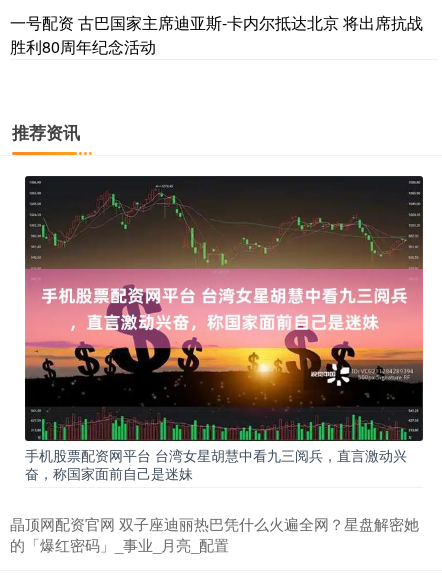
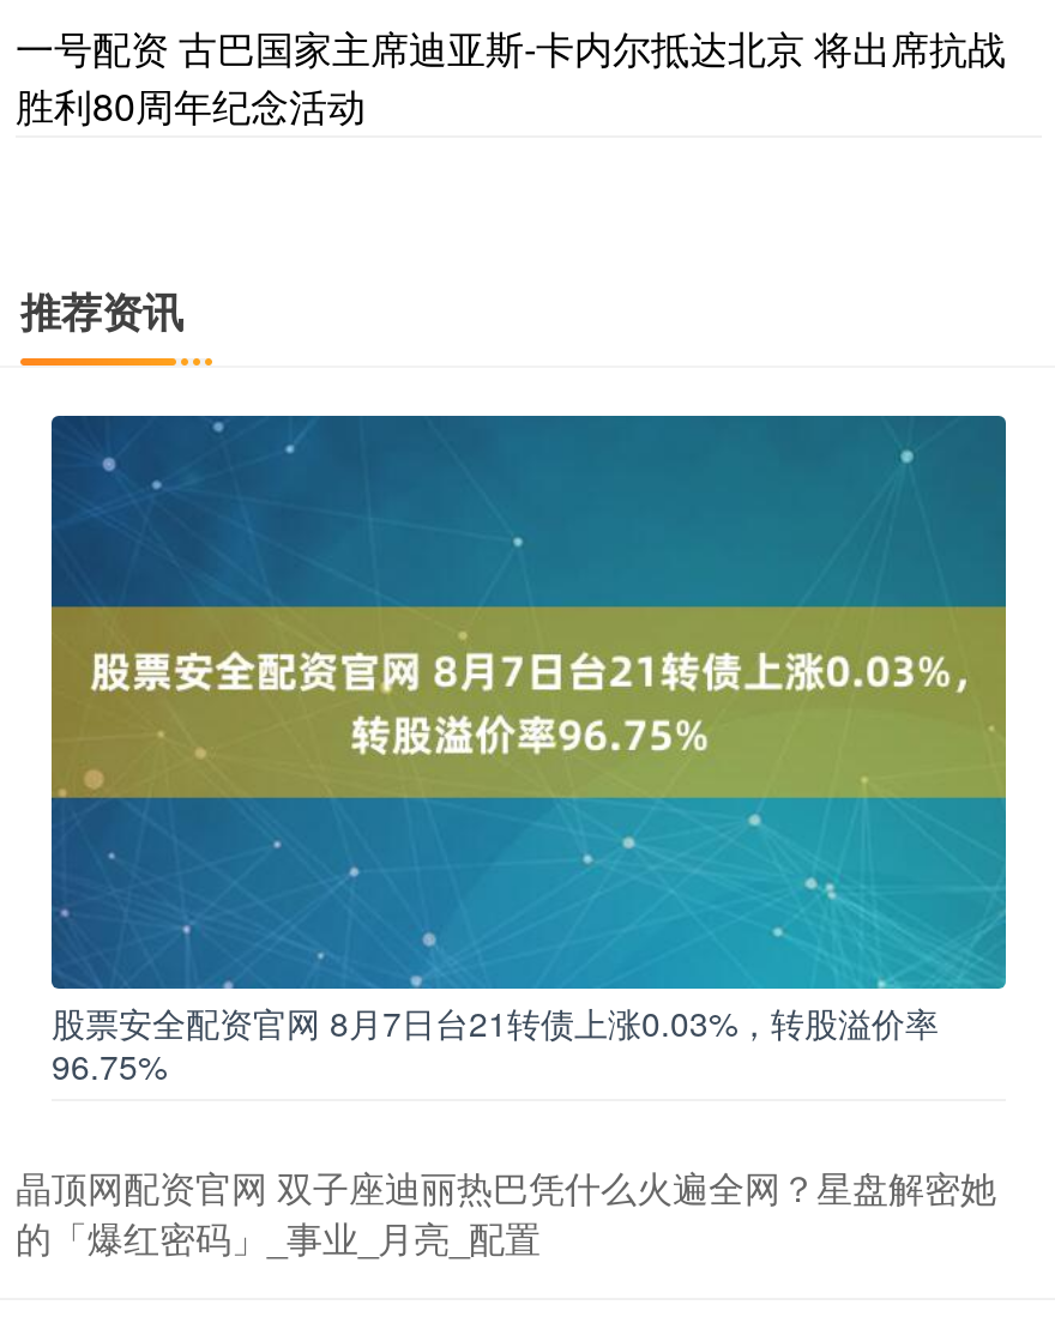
[24,176,424,483] [image] | 手机股票配资网平台 台湾女星胡慧中看九三阅兵，直言激动兴 | 奋，称国家面前自己是迷妹 -> [49,416,1008,1090] [image] | 股票安全配资官网 8月7日台21转债上涨0.03%，转股溢价率 | 96.75%

